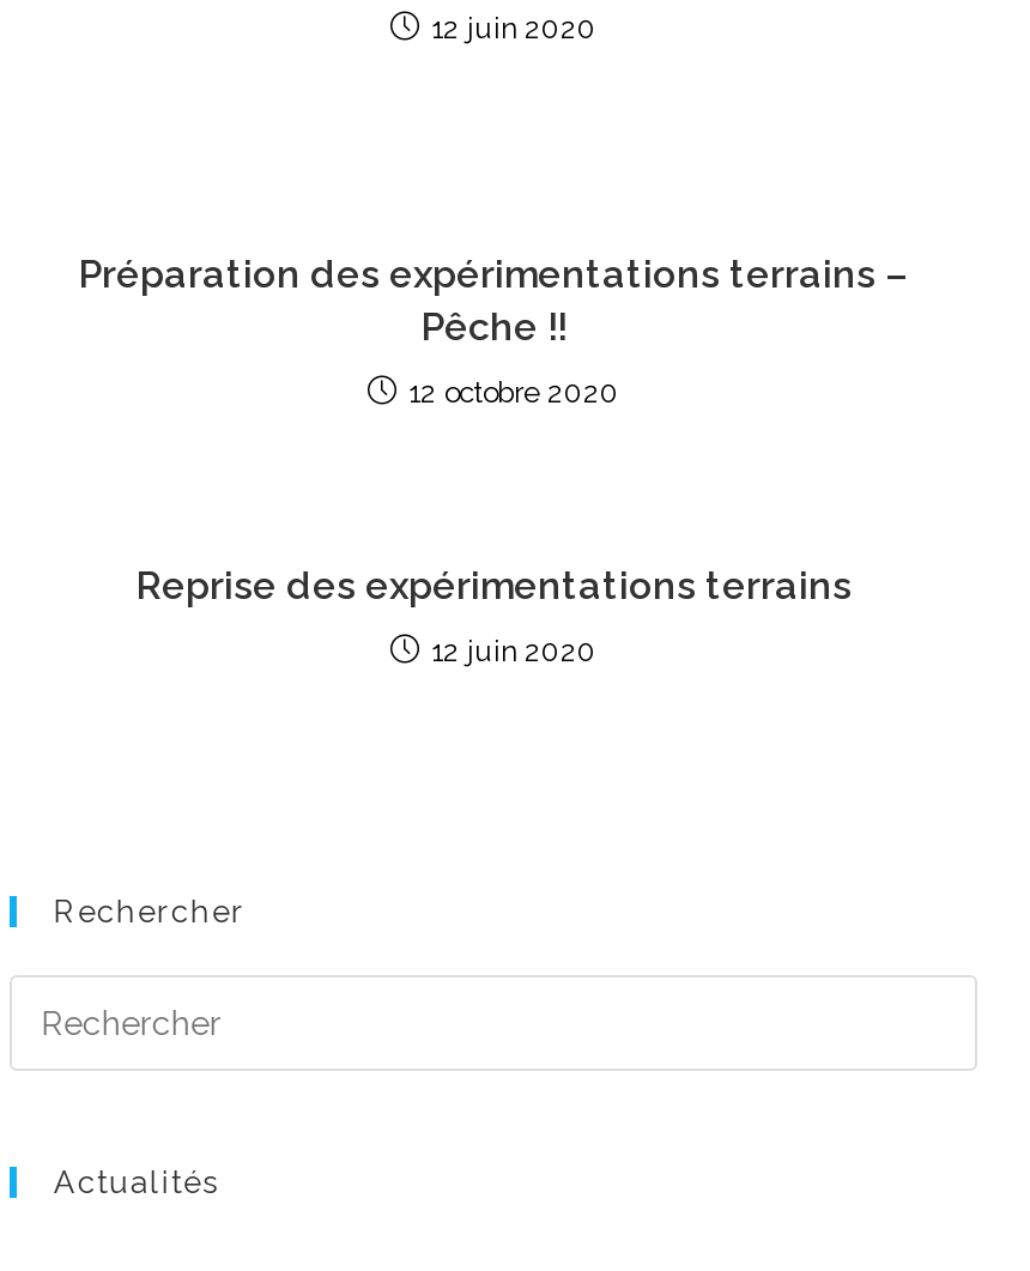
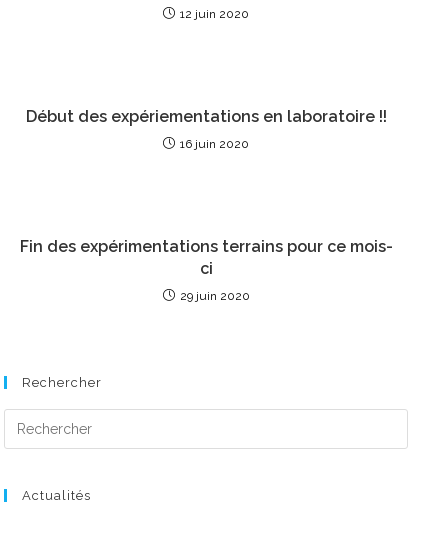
[78,252,909,350] Préparation des expérimentations terrains – | Pêche !! -> [25,107,386,126] Début des expériementations en laboratoire !!
[408,376,619,410] 12 octobre 2020 -> [180,137,249,151] 16 juin 2020
[135,563,852,609] Reprise des expérimentations terrains -> [19,237,392,278] Fin des expérimentations terrains pour ce mois- | ci
[431,635,596,668] 12 juin 2020 -> [179,289,249,303] 29 juin 2020

